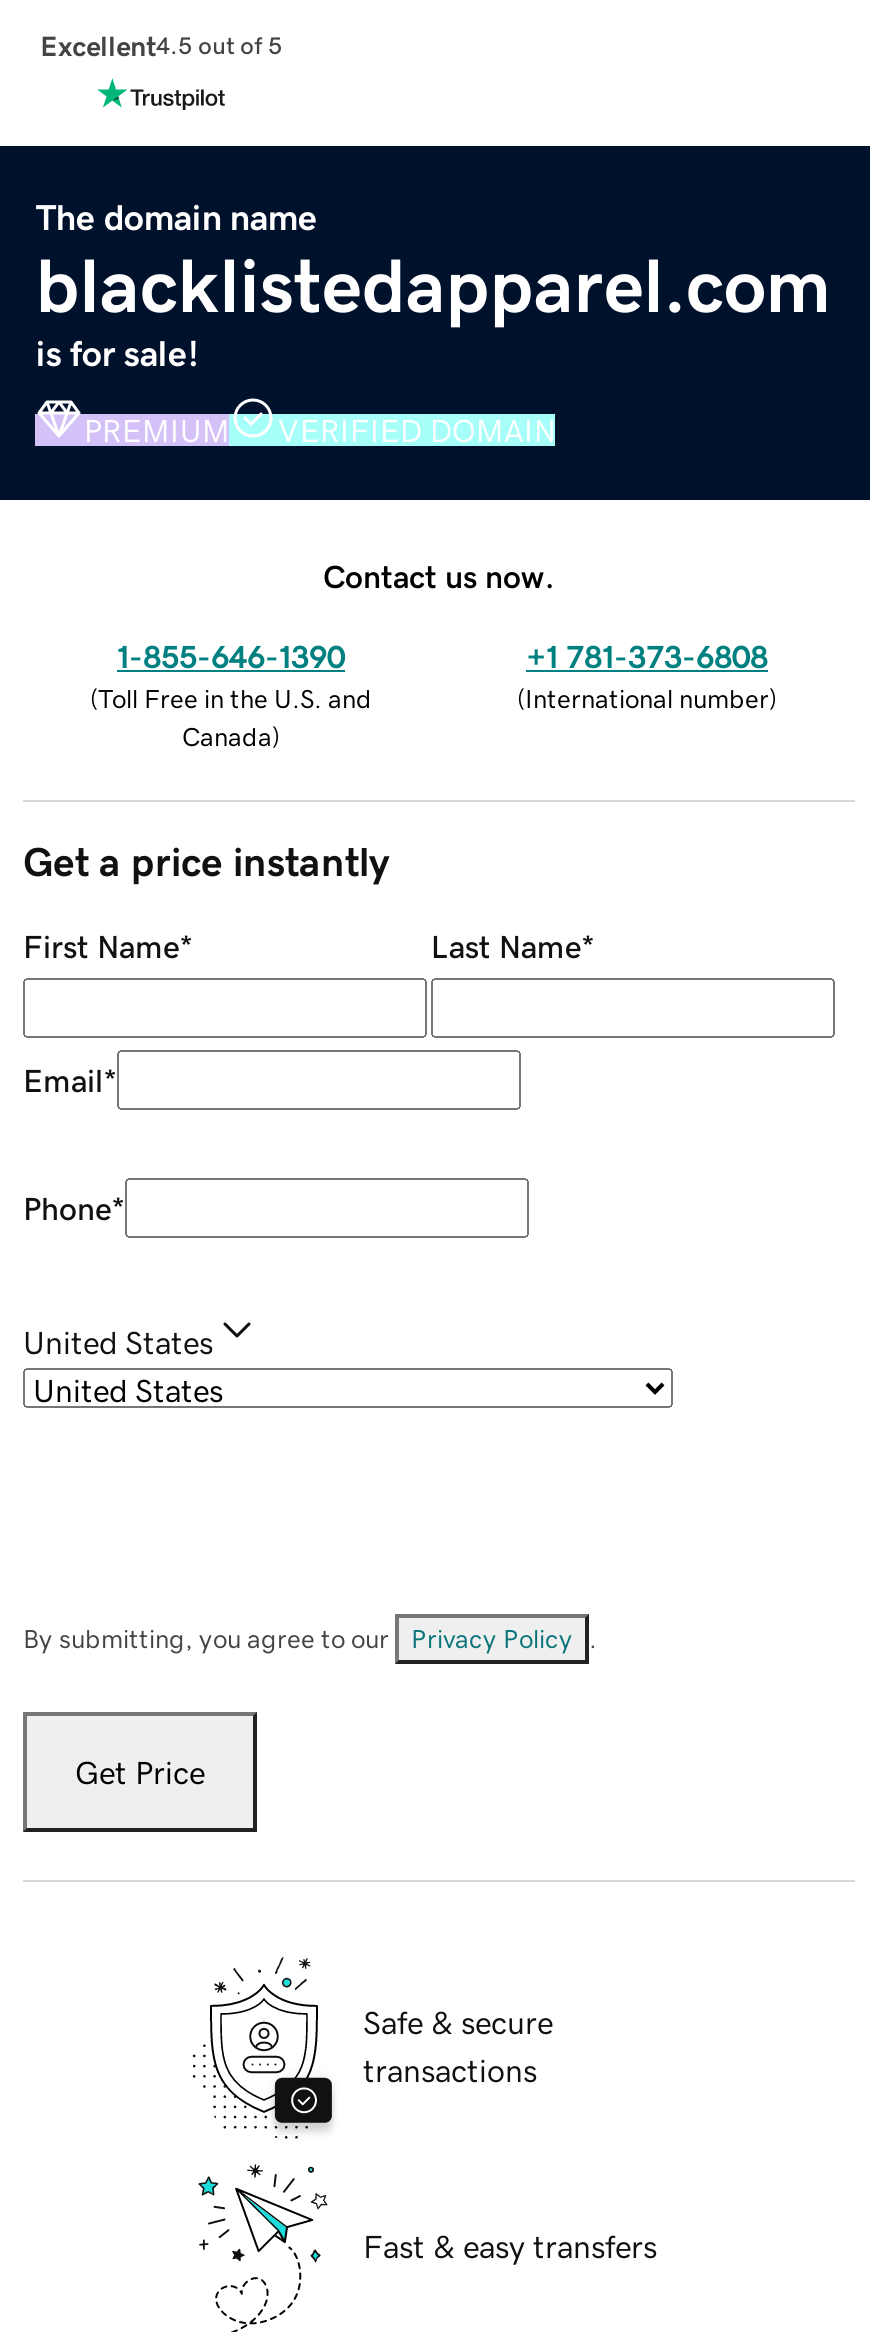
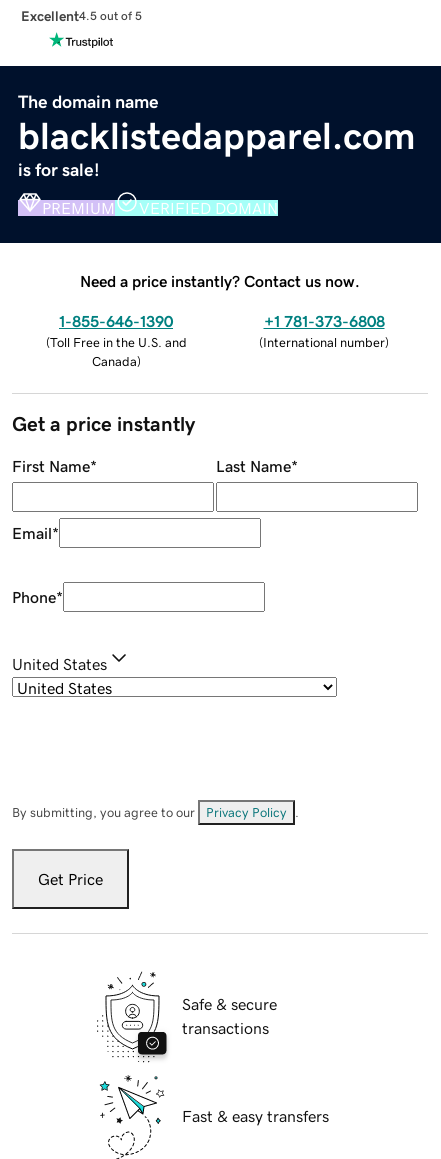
[323,559,555,591] Contact us now. -> [80,273,360,289] Need a price instantly? Contact us now.

